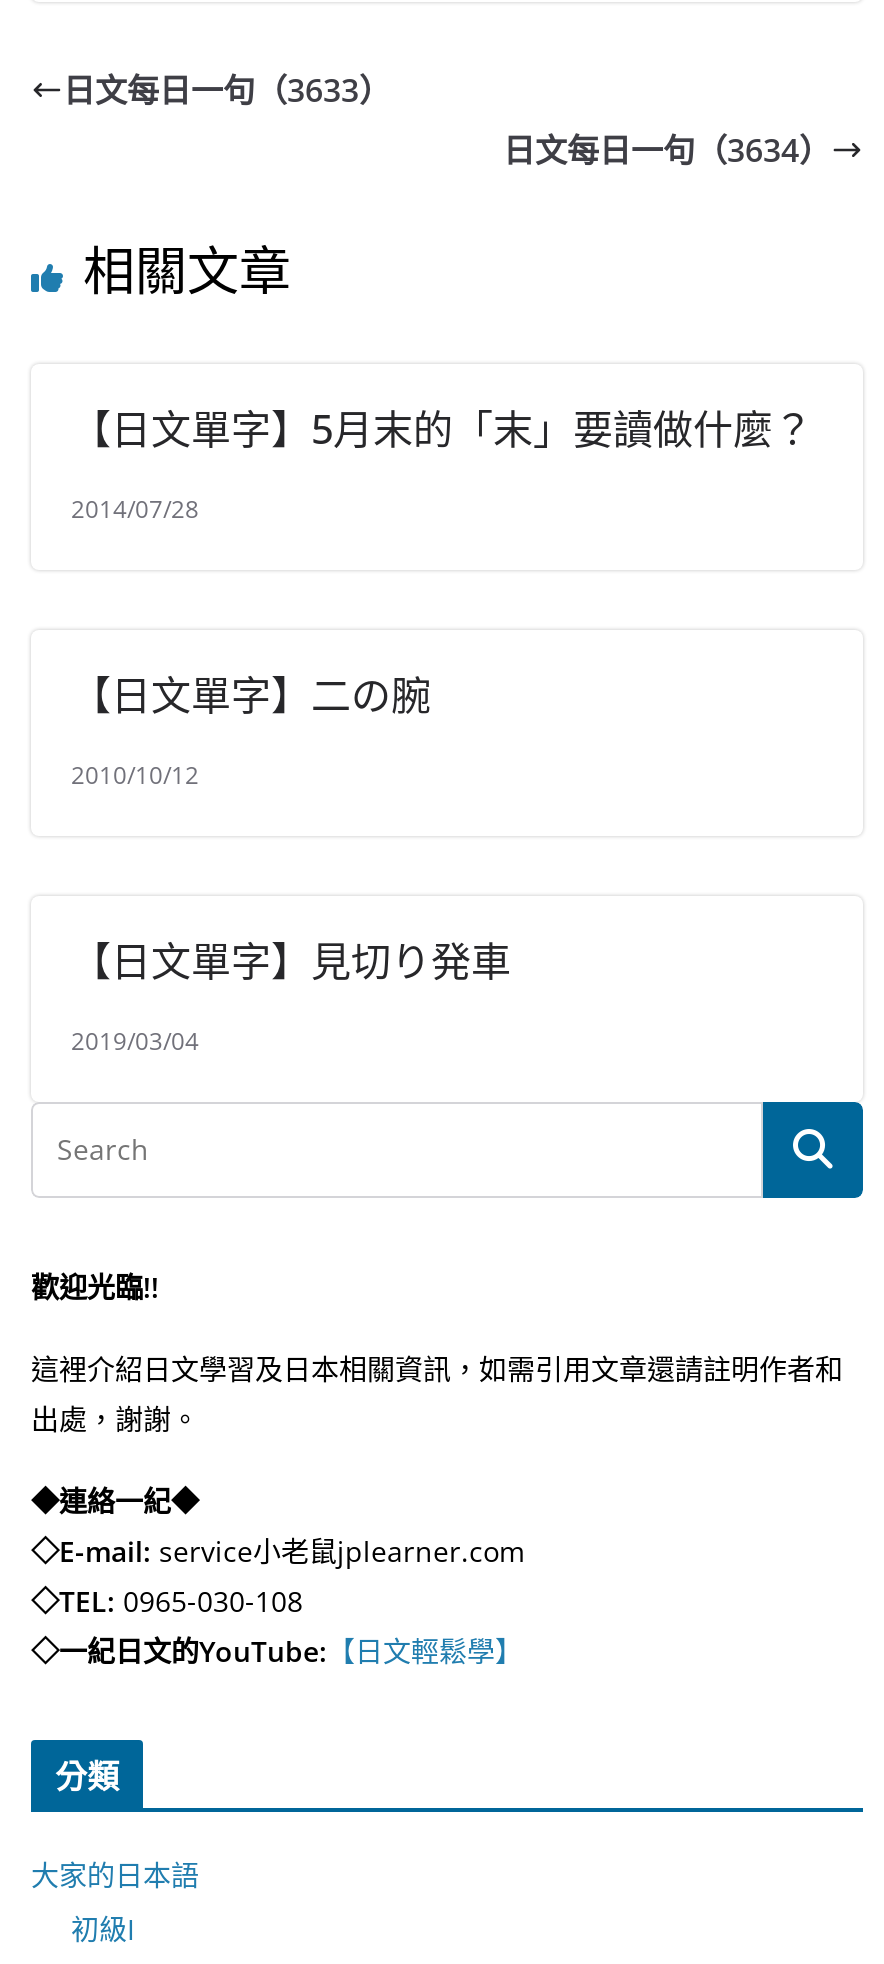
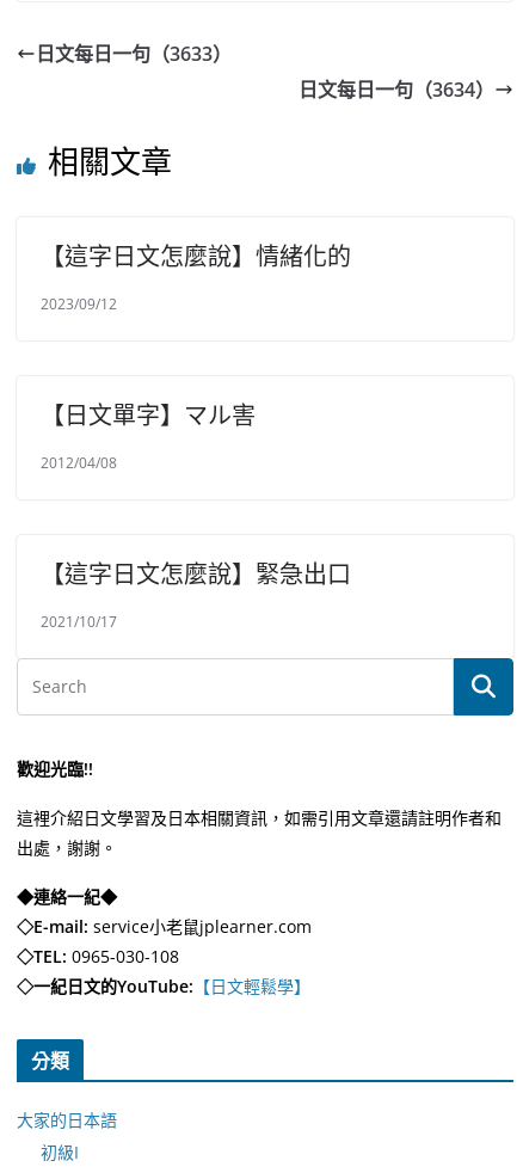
[71,402,813,456] 【日文單字】5月末的「末」要讀做什麼？ -> [41,240,351,272] 【這字日文怎麼說】情緒化的
[71,492,199,526] 2014/07/28 -> [41,294,117,314] 2023/09/12
[71,668,431,722] 【日文單字】二の腕 -> [41,399,256,431] 【日文單字】マル害
[71,758,199,792] 2010/10/12 -> [41,453,117,473] 2012/04/08
[71,934,511,988] 【日文單字】見切り発車 -> [41,558,351,590] 【這字日文怎麼說】緊急出口
[71,1024,199,1058] 2019/03/04 -> [41,611,117,632] 2021/10/17

